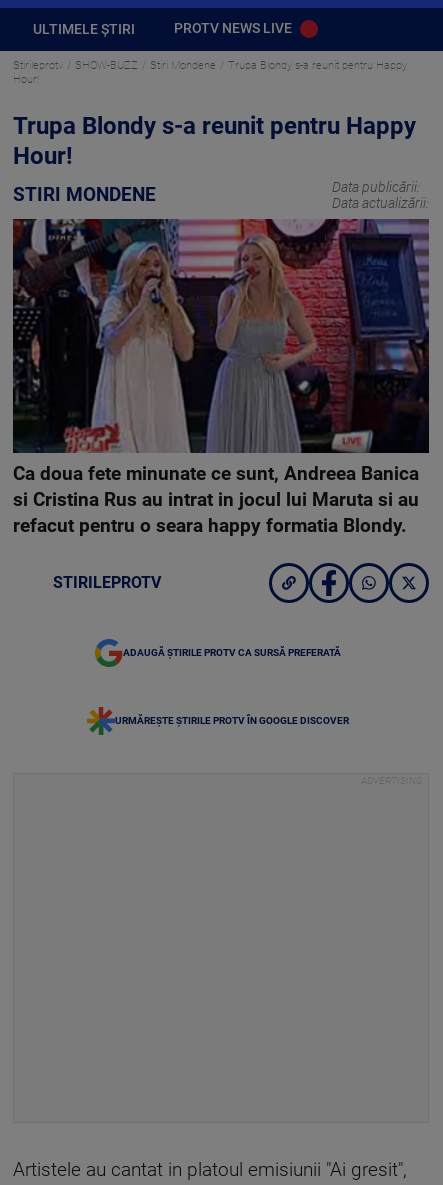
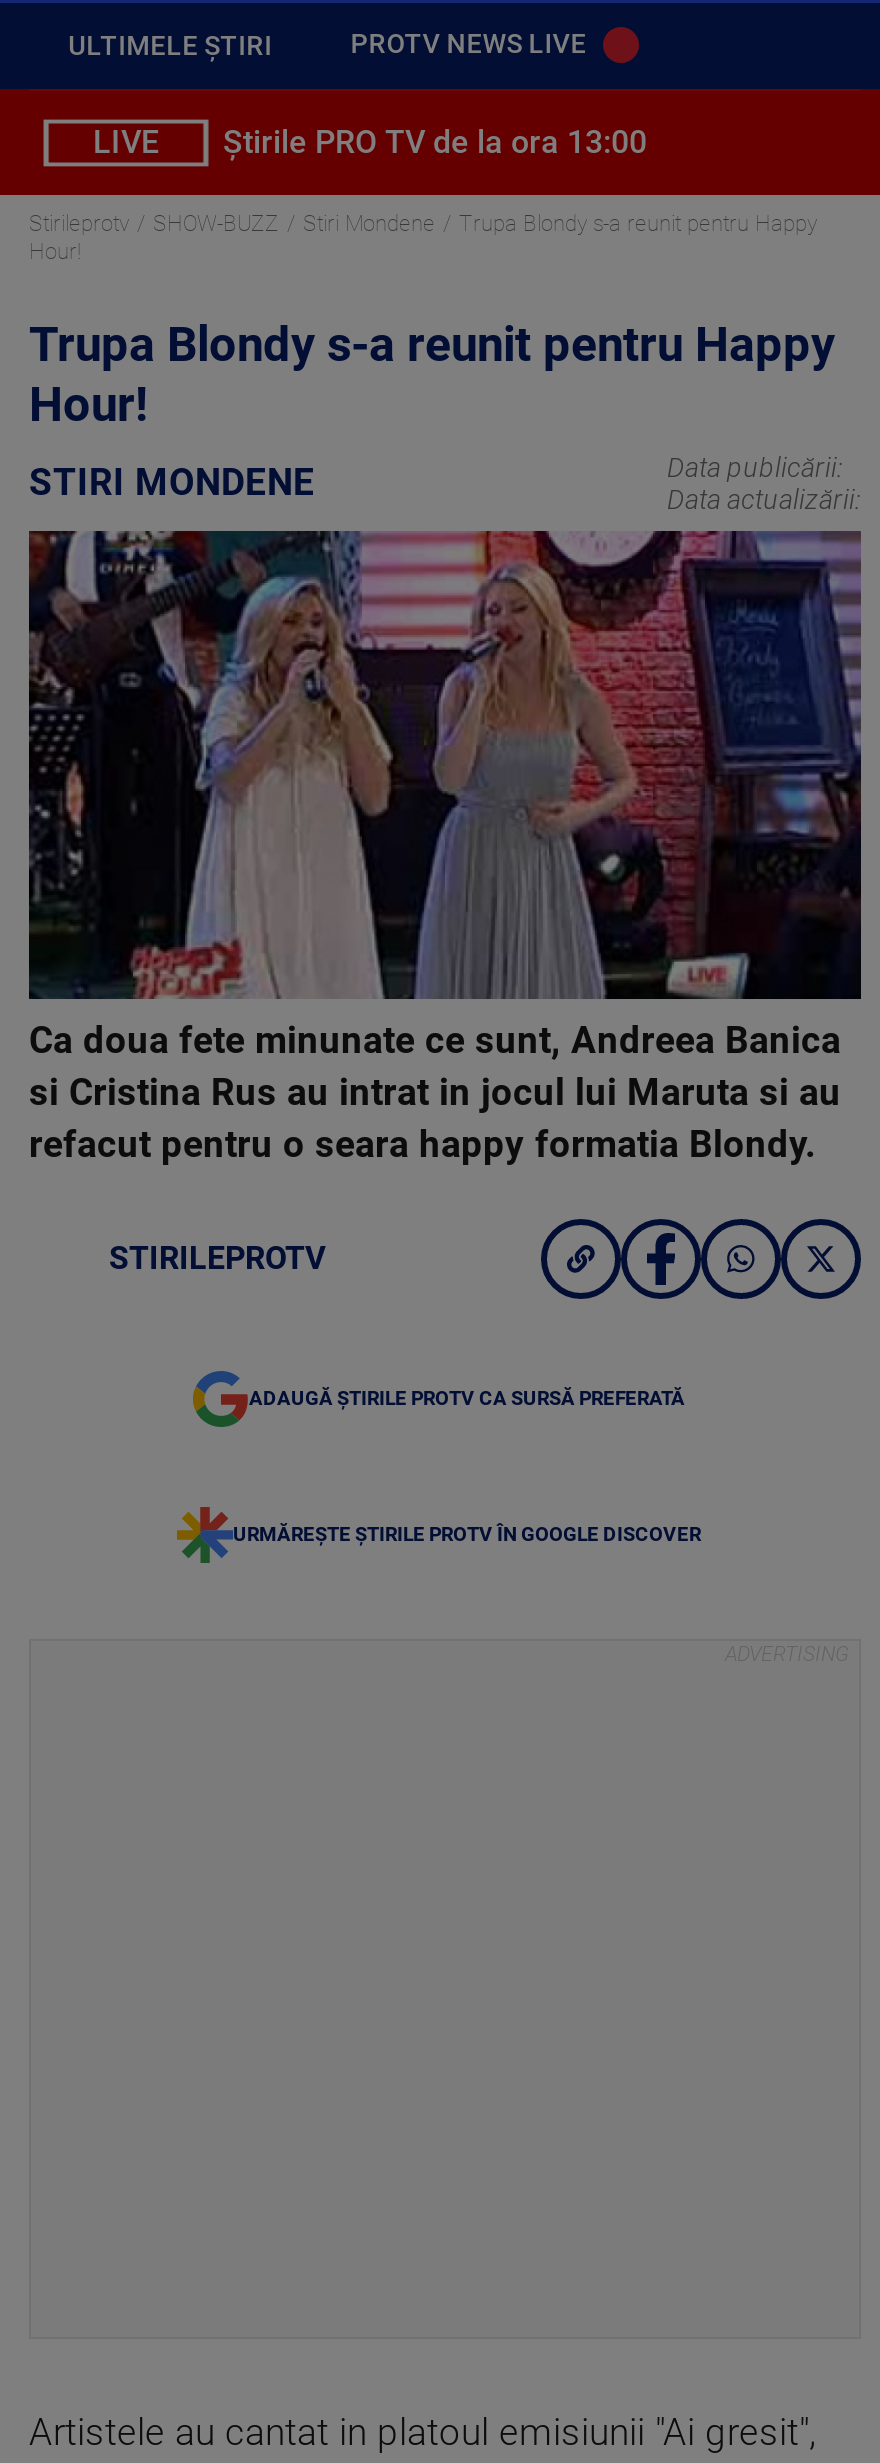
none -> [93,123,647,161] LIVE | Știrile PRO TV de la ora 13:00

